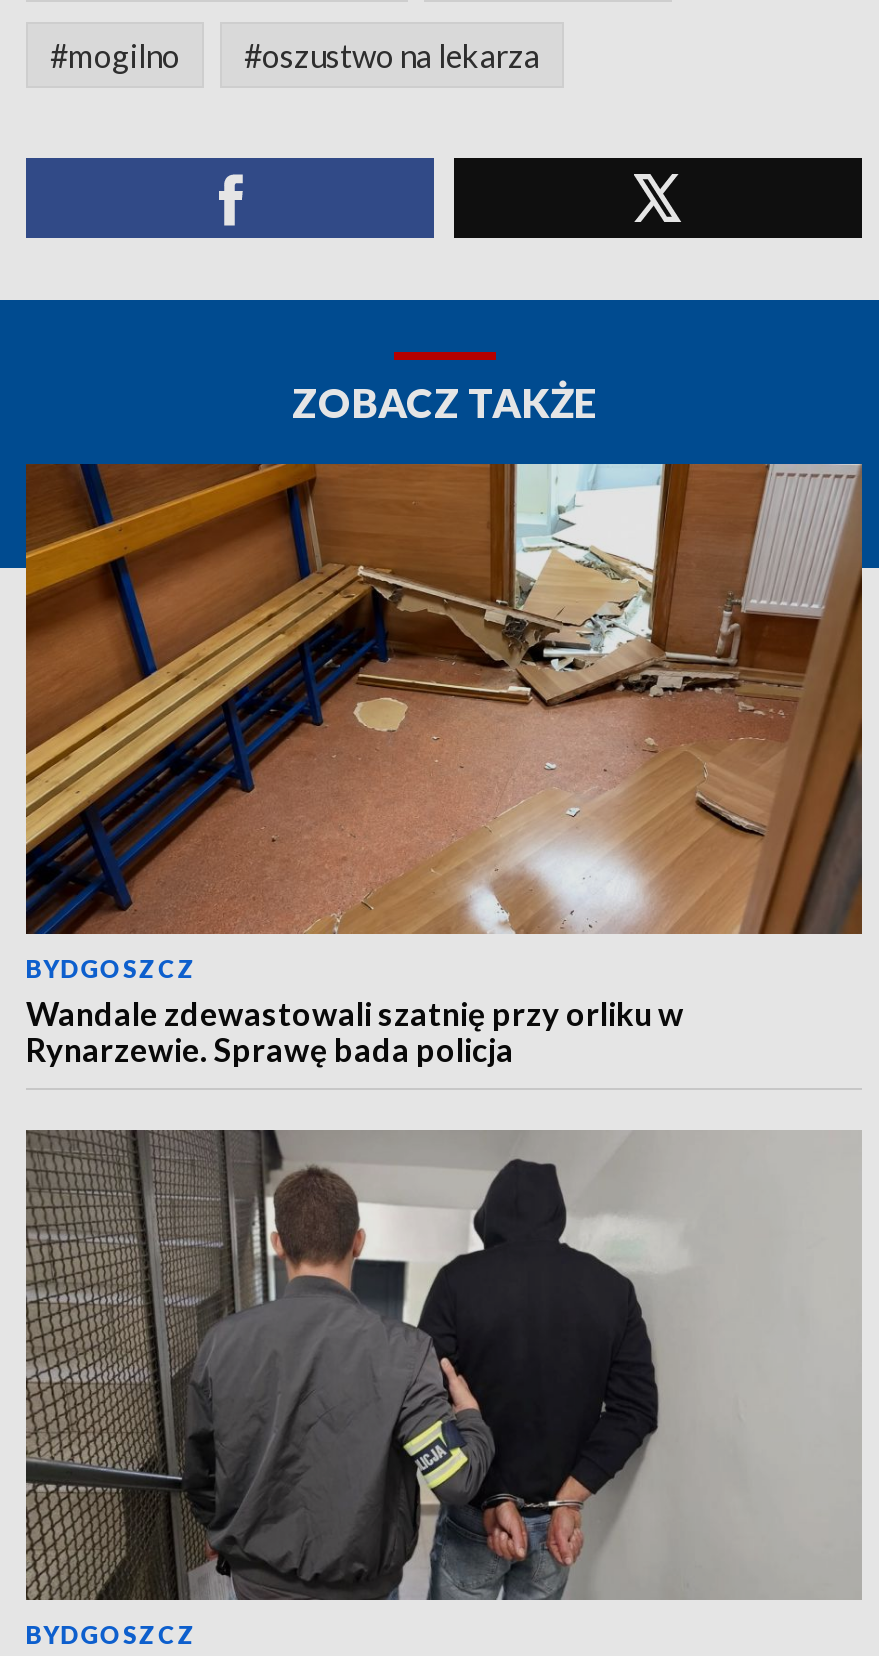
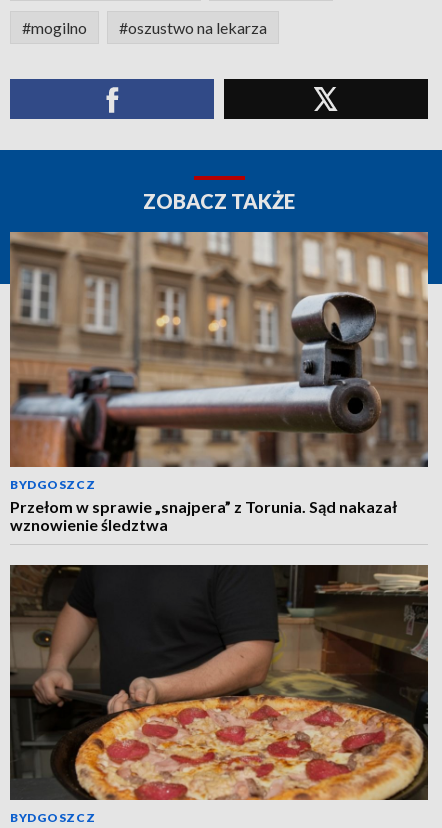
[24,462,864,1068] [image] | Wandale zdewastowali szatnię przy orliku w | Rynarzewie. Sprawę bada policja -> [9,231,429,534] [image] | Przełom w sprawie „snajpera” z Torunia. Sąd nakazał | wznowienie śledztwa
[24,1130,862,1602] [image] -> [9,564,429,801] [image]

